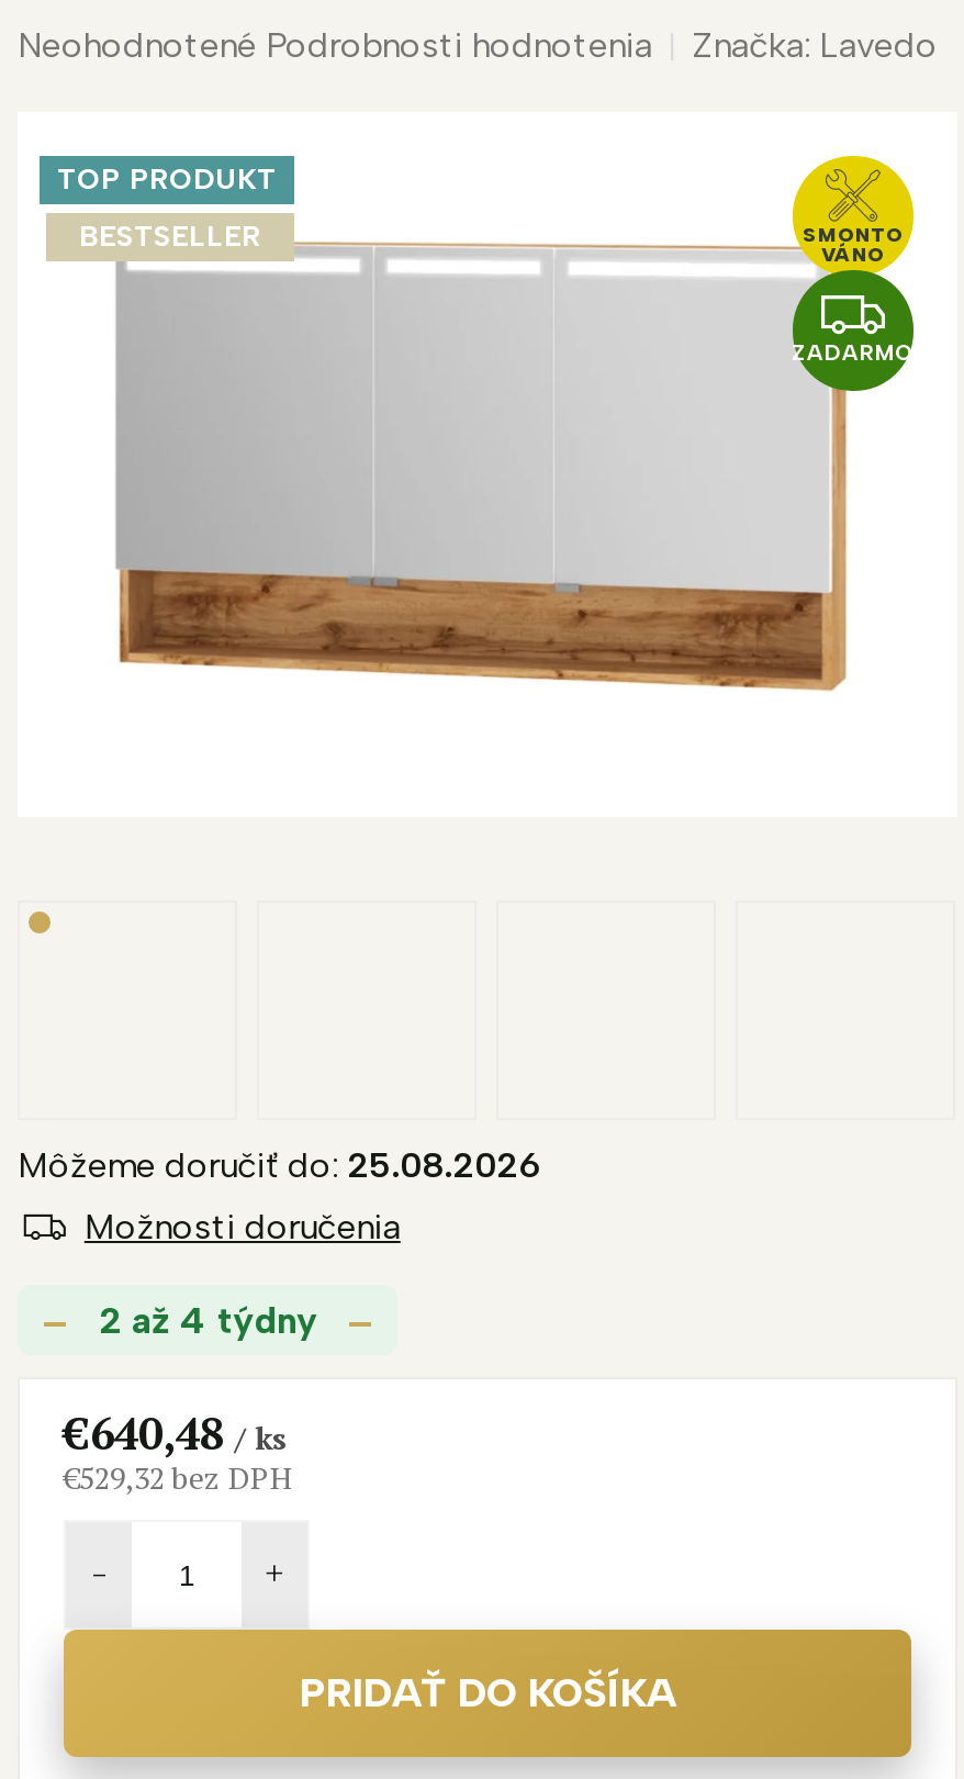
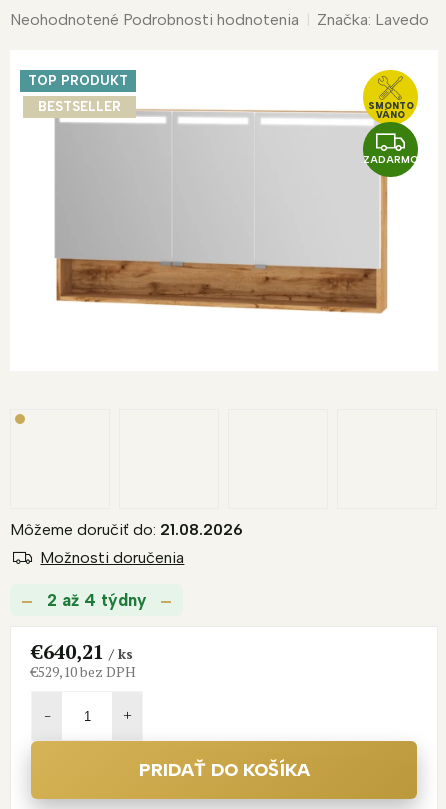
[18,1145,540,1187] Môžeme doručiť do: 25.08.2026 -> [10,520,243,539] Môžeme doručiť do: 21.08.2026
[64,1404,288,1464] €640,48 / ks -> [31,638,133,665] €640,21 / ks
[64,1457,294,1499] €529,32 bez DPH -> [31,662,136,681] €529,10 bez DPH

